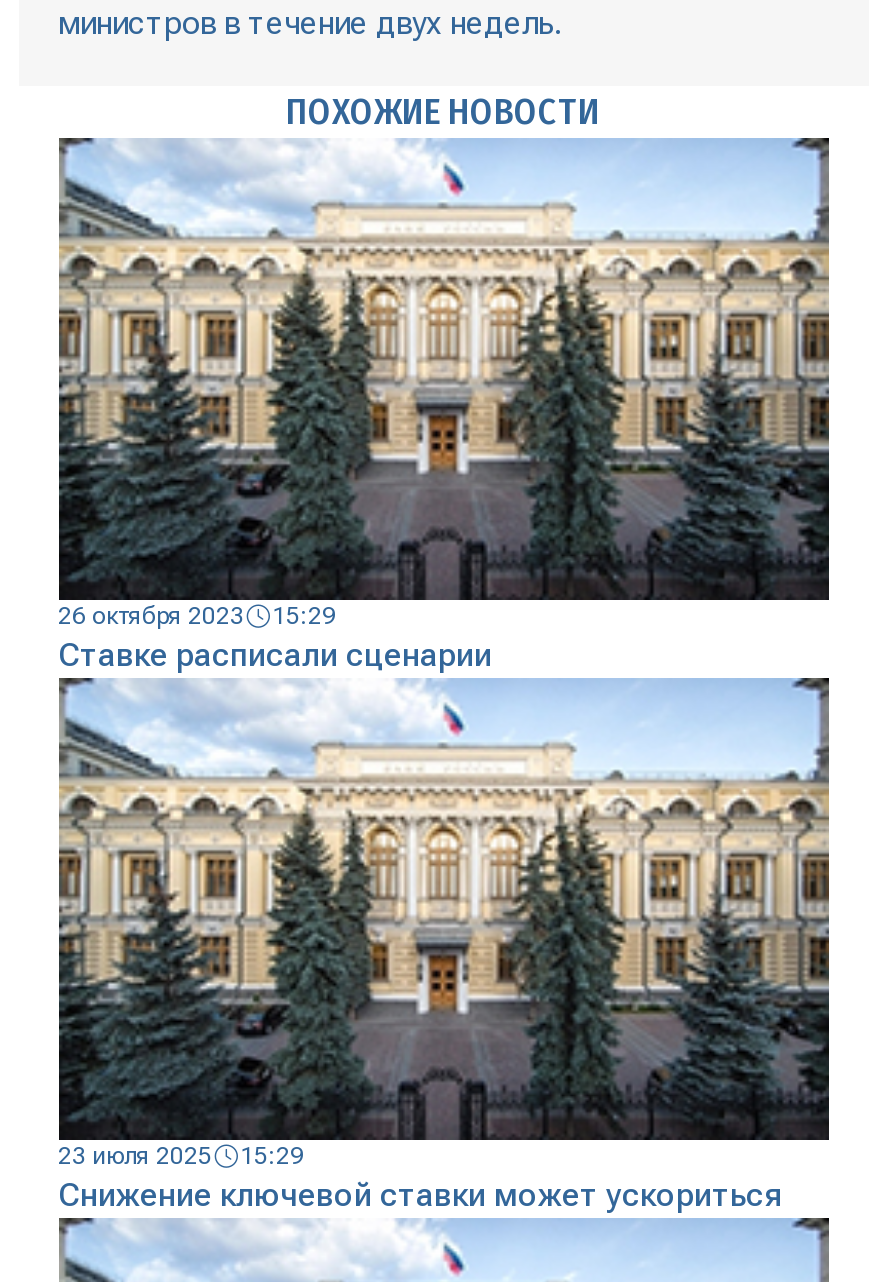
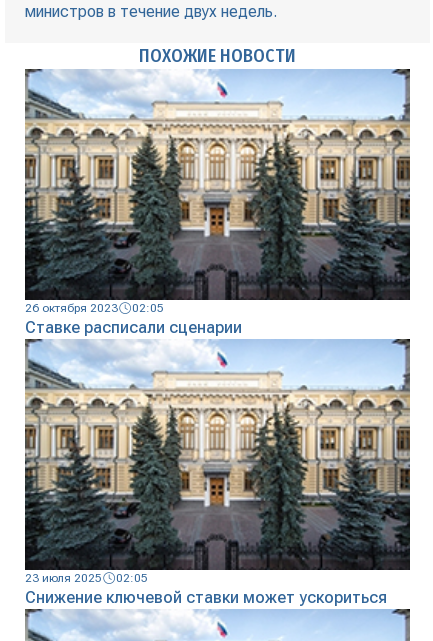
[58,602,336,630] 26 октября 2023 15:29 -> [24,301,163,315] 26 октября 2023 02:05
[58,1142,304,1170] 23 июля 2025 15:29 -> [24,571,147,585] 23 июля 2025 02:05

